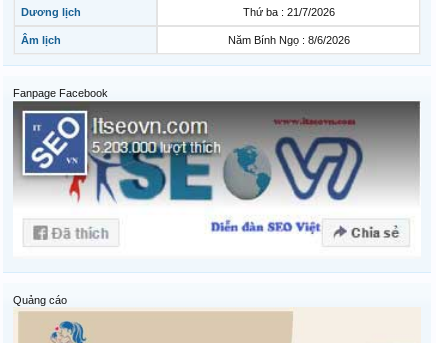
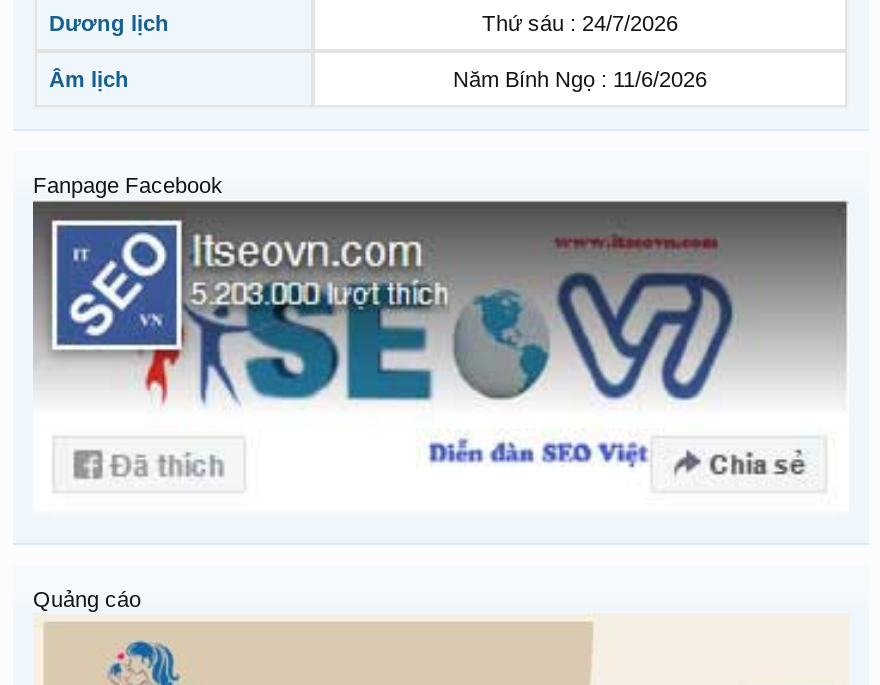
[242,6,334,18] Thứ ba : 21/7/2026 -> [482,11,678,35] Thứ sáu : 24/7/2026
[227,34,349,46] Năm Bính Ngọ : 8/6/2026 -> [453,67,707,91] Năm Bính Ngọ : 11/6/2026

